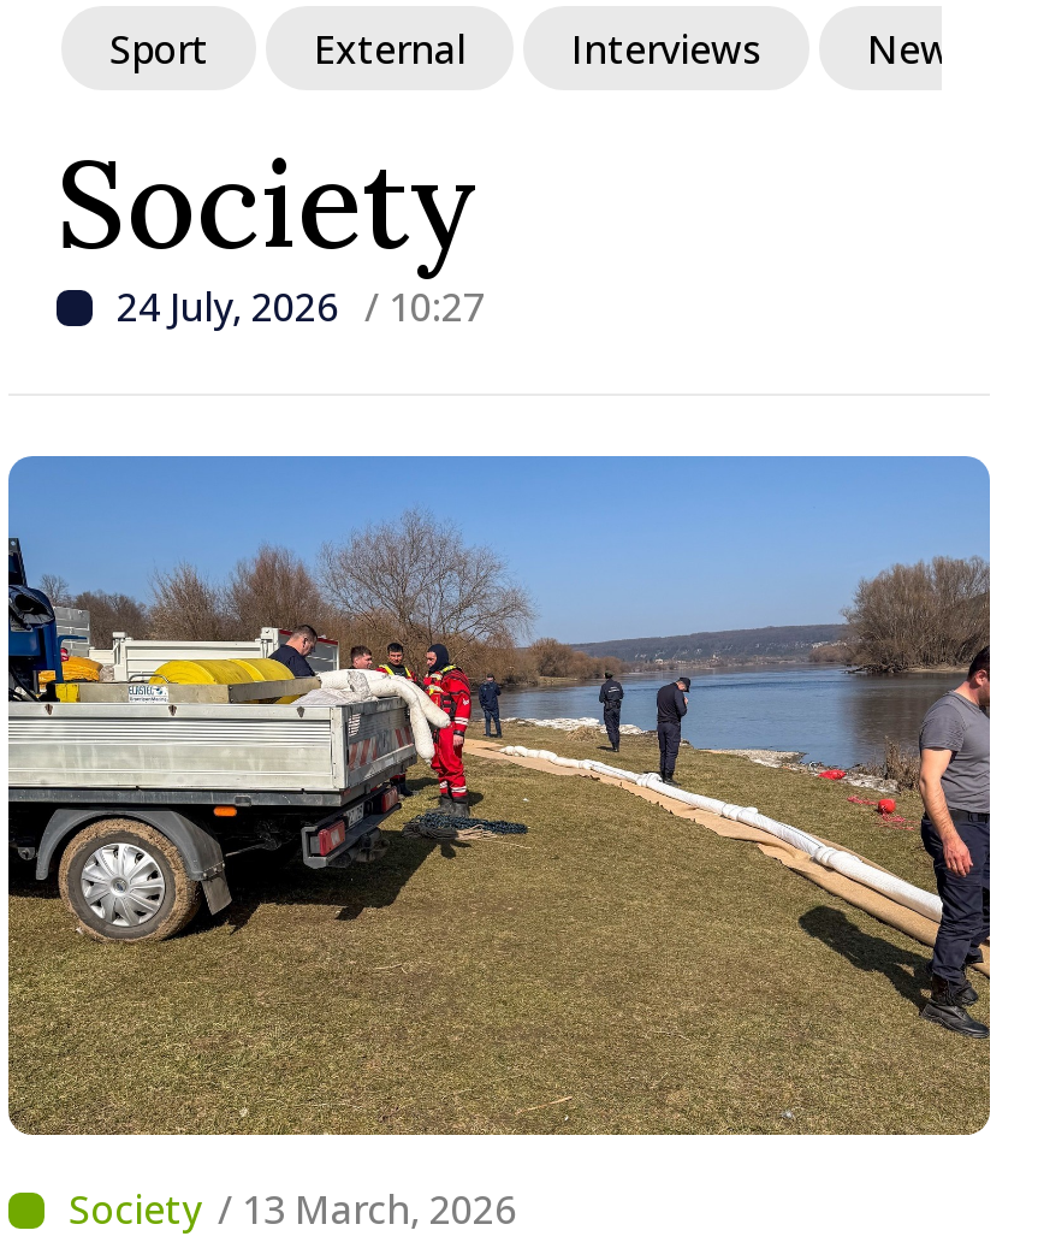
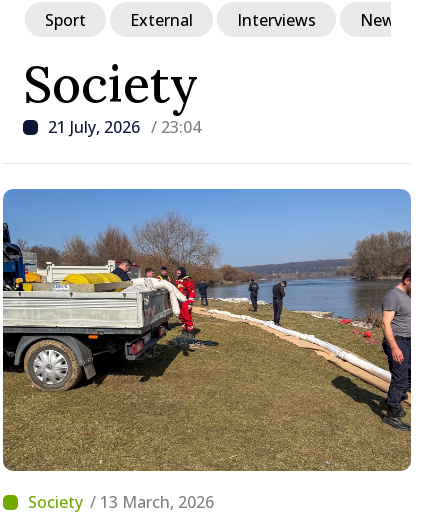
[117,280,485,333] 24 July, 2026 / 10:27 -> [48,116,201,138] 21 July, 2026 / 23:04

